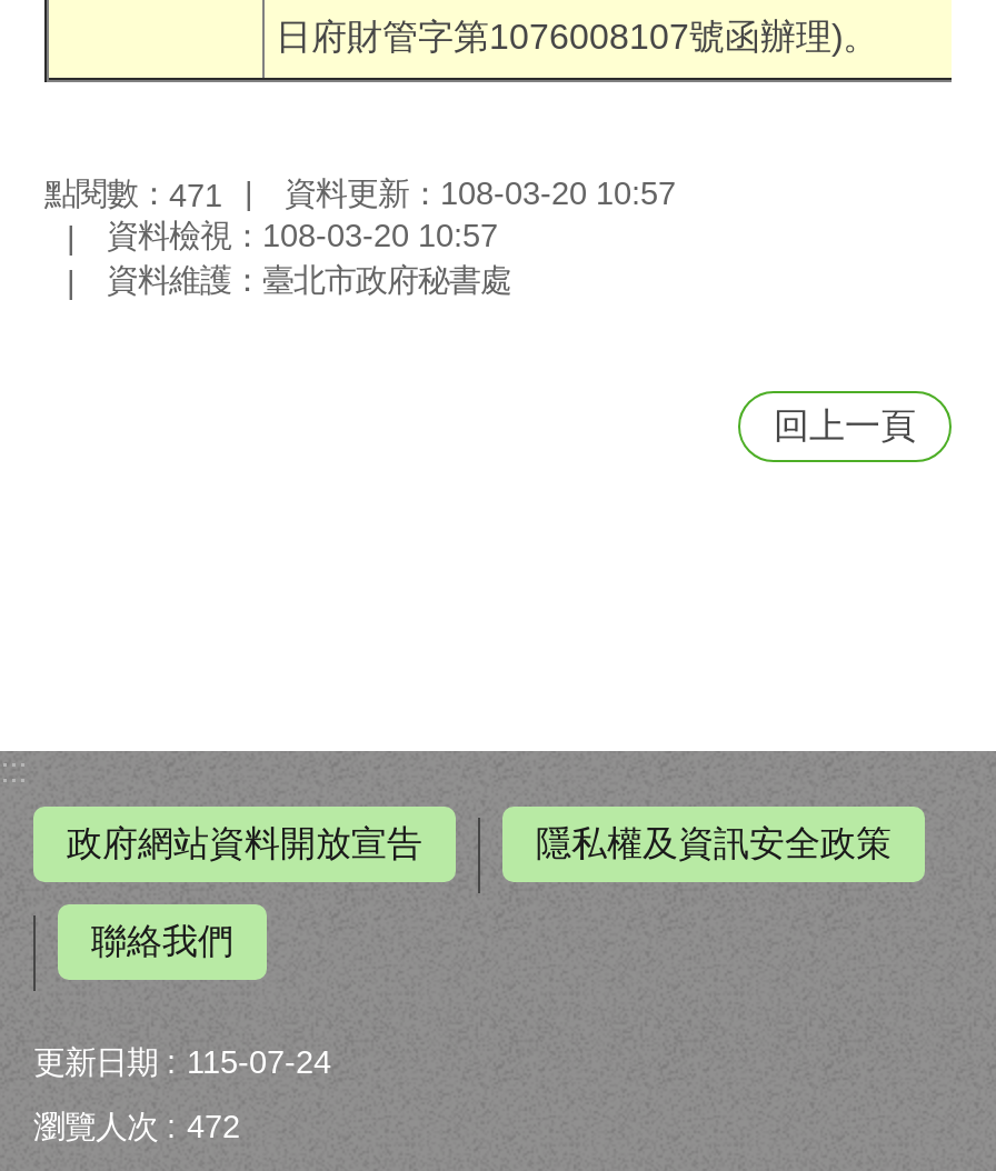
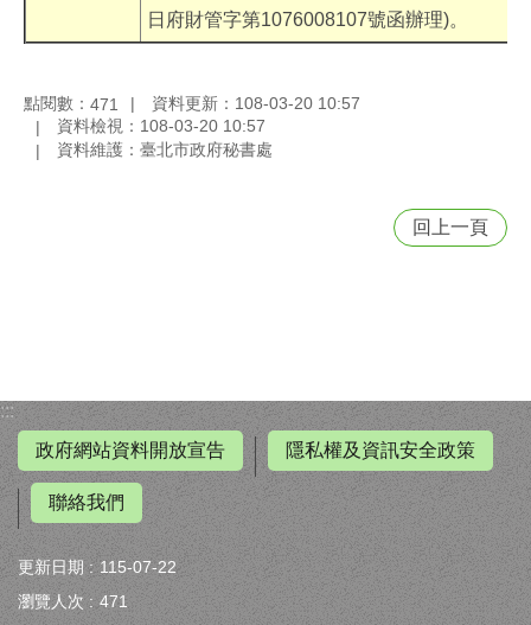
[33,1045,331,1080] 更新日期 115-07-24 -> [18,558,177,576] 更新日期 115-07-22
[33,1109,240,1145] 瀏覽人次 472 -> [18,592,128,611] 瀏覽人次 471

